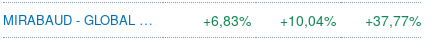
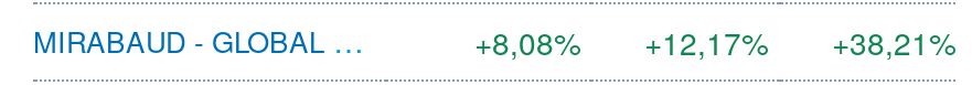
[203,10,251,30] +6,83% -> [474,20,580,64] +8,08%
[280,10,336,30] +10,04% -> [644,20,768,64] +12,17%
[365,10,421,30] +37,77% -> [832,20,955,64] +38,21%

